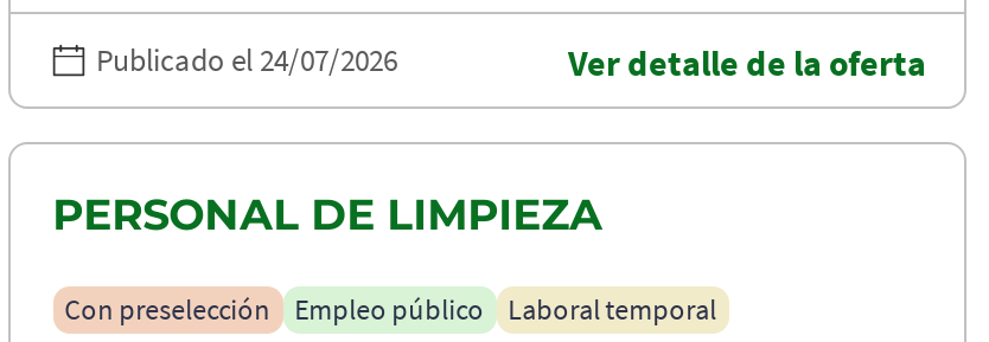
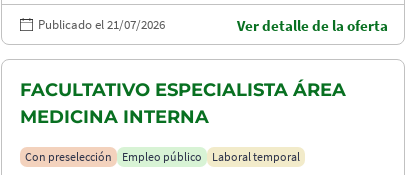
[96,39,397,80] Publicado el 24/07/2026 -> [38,16,165,33] Publicado el 21/07/2026
[52,190,603,242] PERSONAL DE LIMPIEZA -> [20,79,346,128] FACULTATIVO ESPECIALISTA ÁREA | MEDICINA INTERNA

